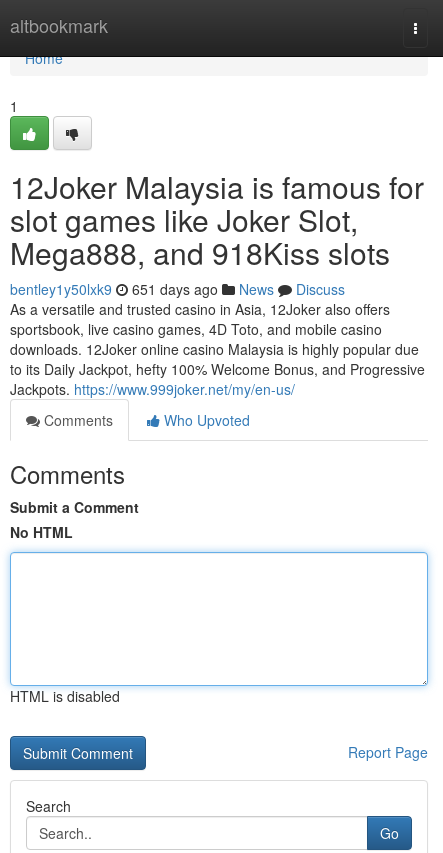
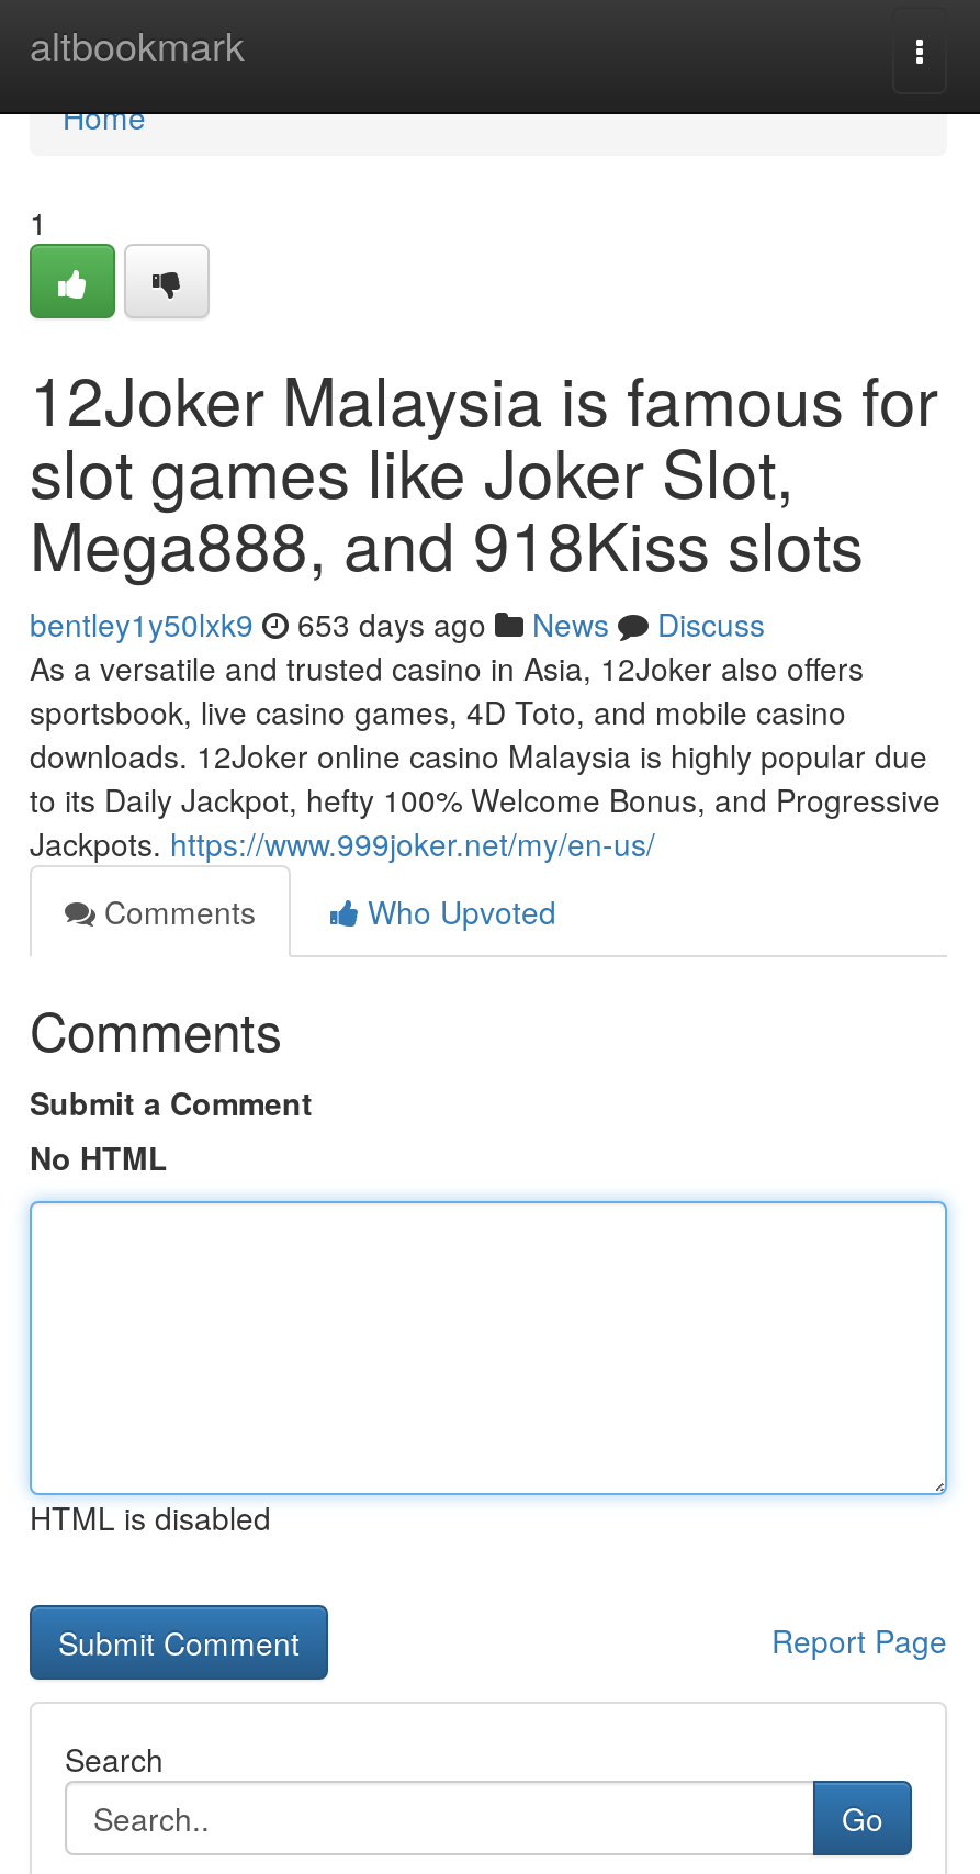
[10,279,345,299] bentley1y50lxk9 651 days ago News Discuss -> [30,602,765,646] bentley1y50lxk9 653 days ago News Discuss

